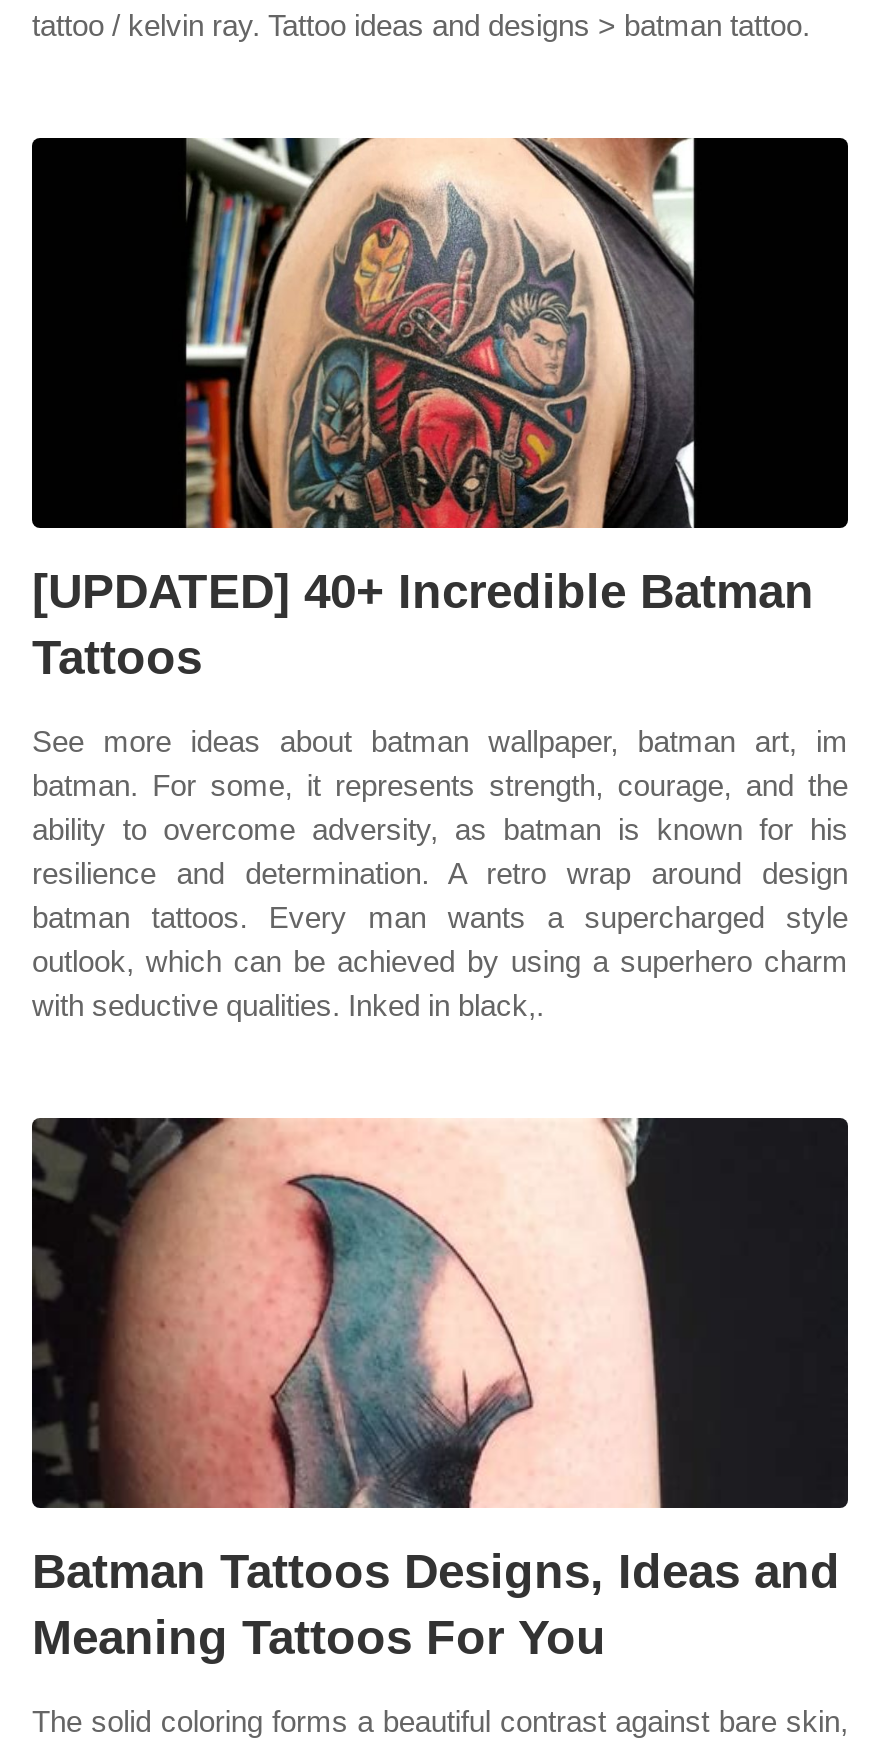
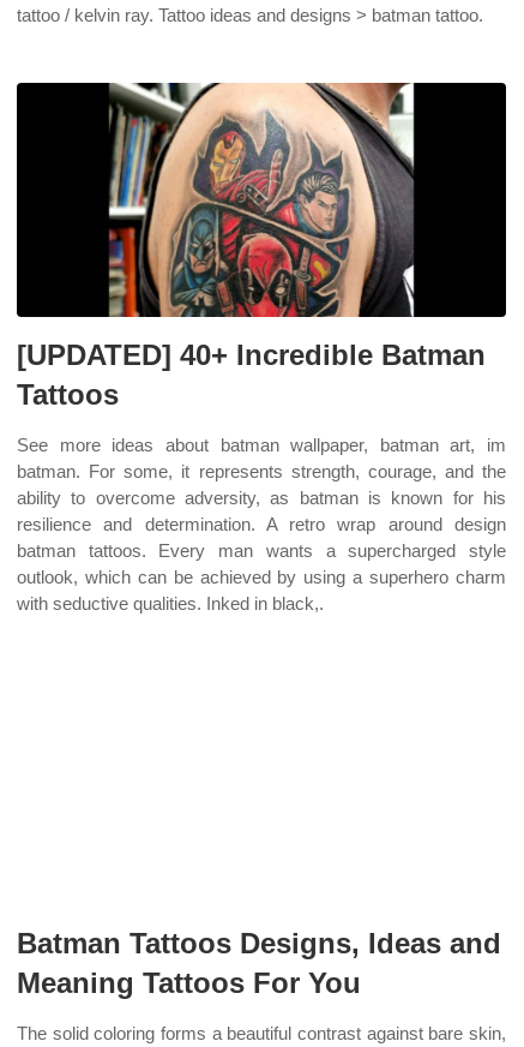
[30,1116,850,1510] [image] -> none

